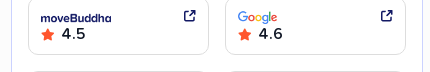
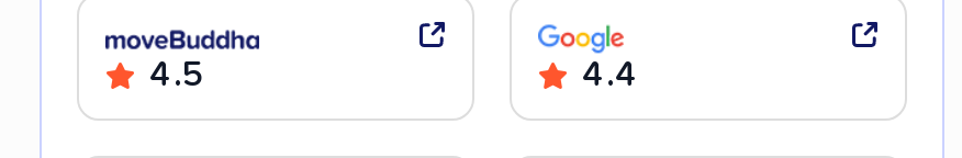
[254,26,283,42] 4.6 -> [573,56,639,91] 4.4

